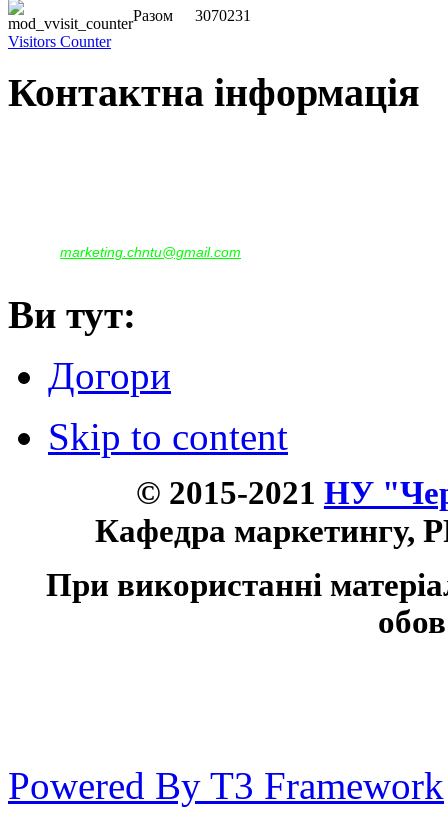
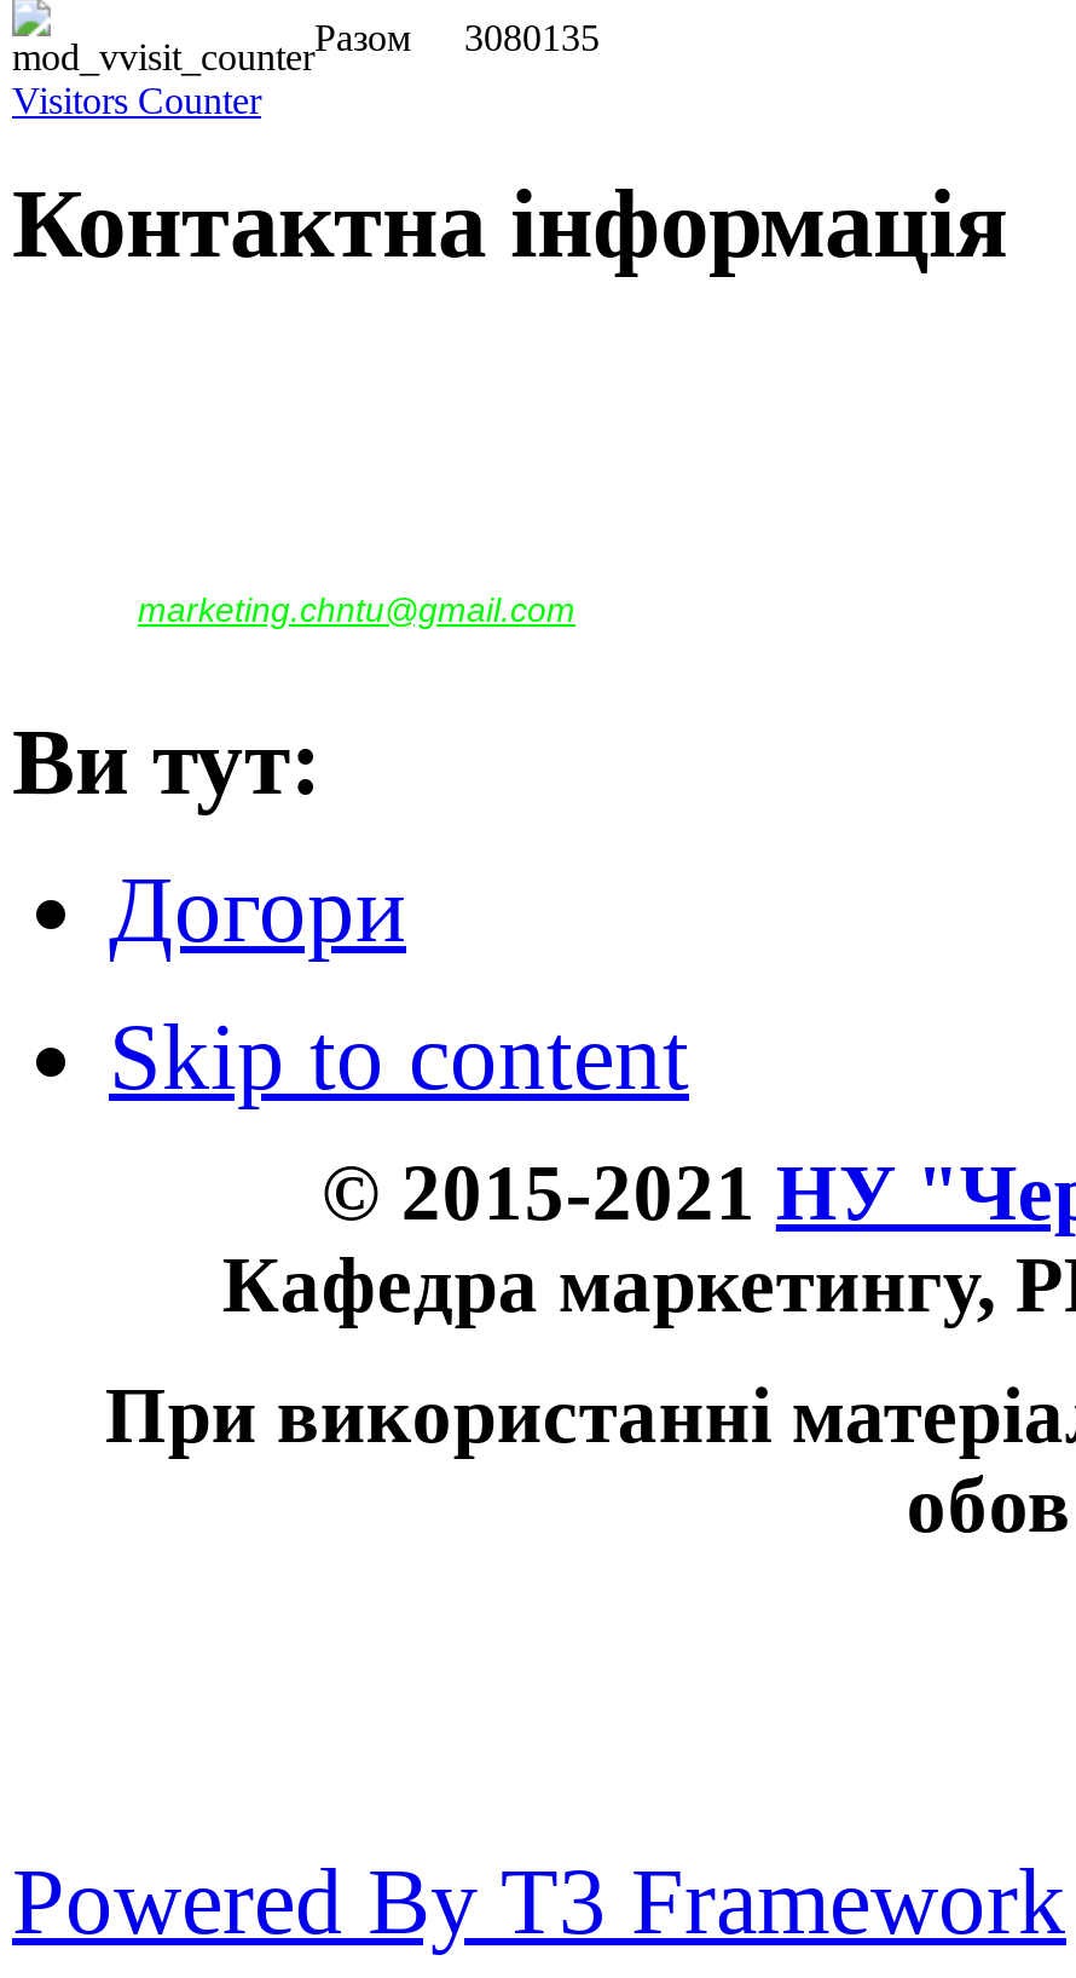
[133,7,251,24] Разом 3070231 -> [314,16,600,57] Разом 3080135

